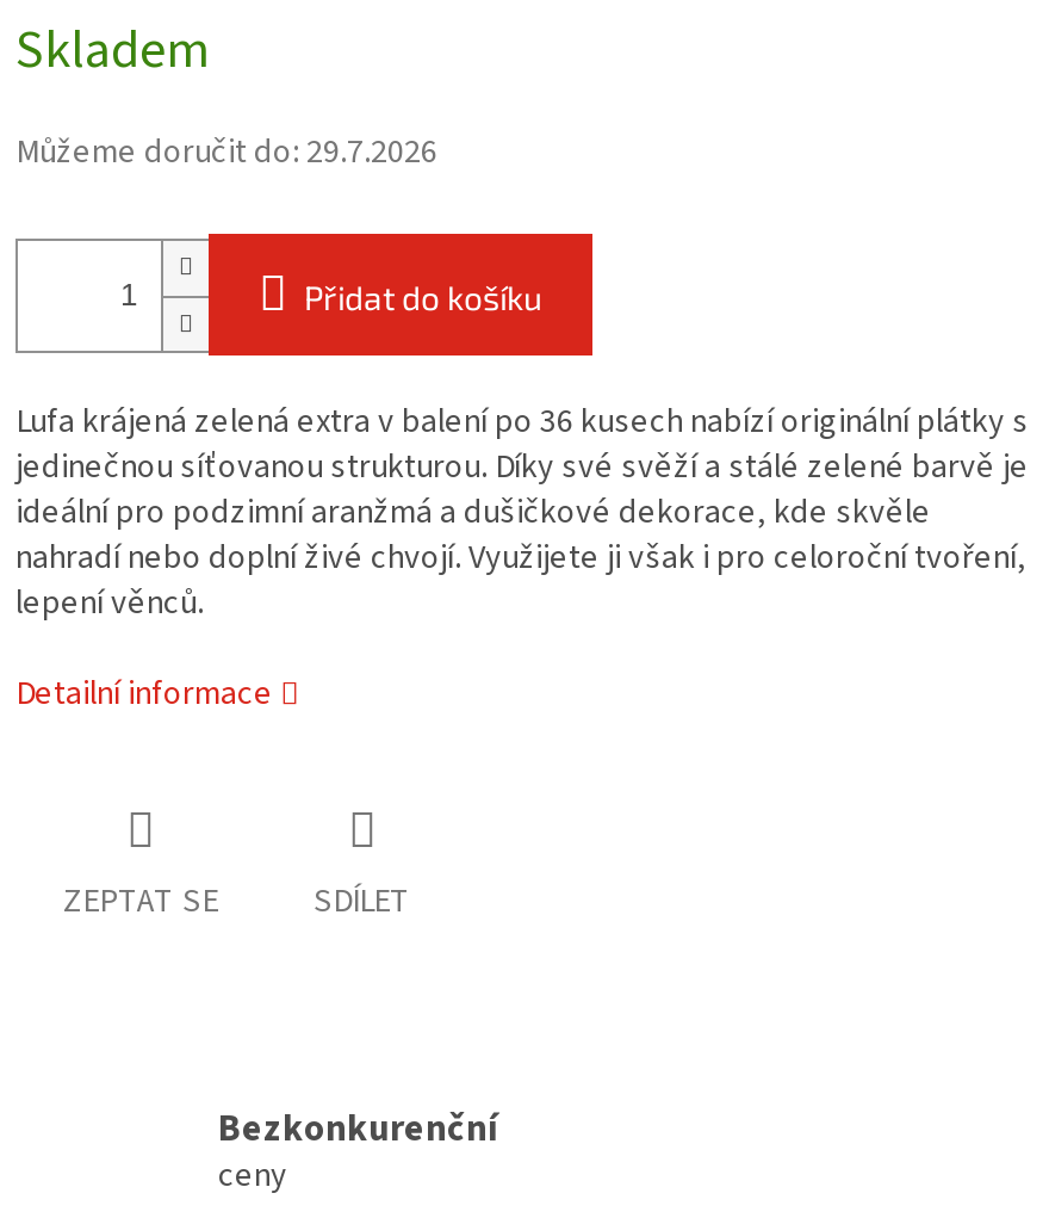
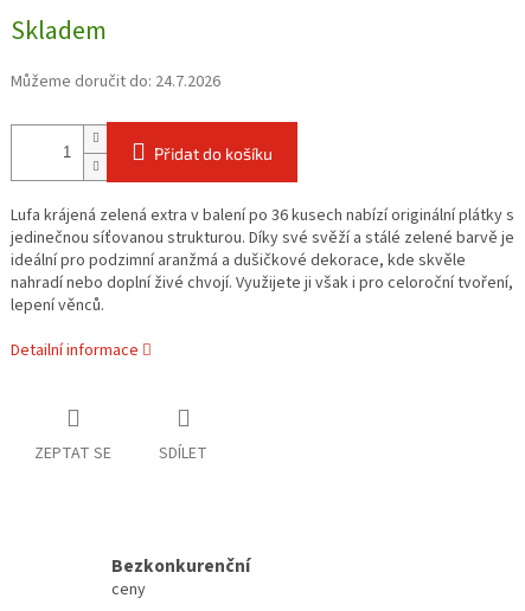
[15,130,437,178] Můžeme doručit do: 29.7.2026 -> [11,70,220,94] Můžeme doručit do: 24.7.2026

